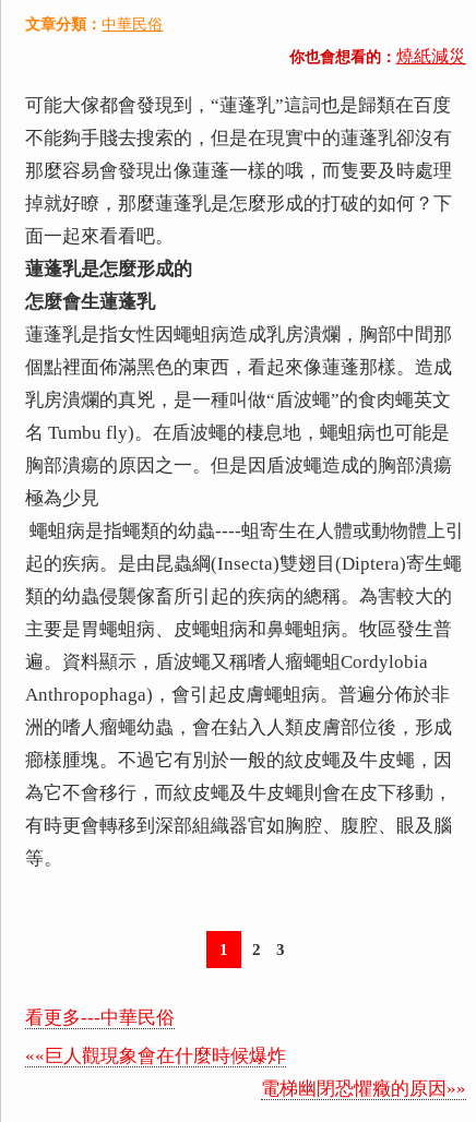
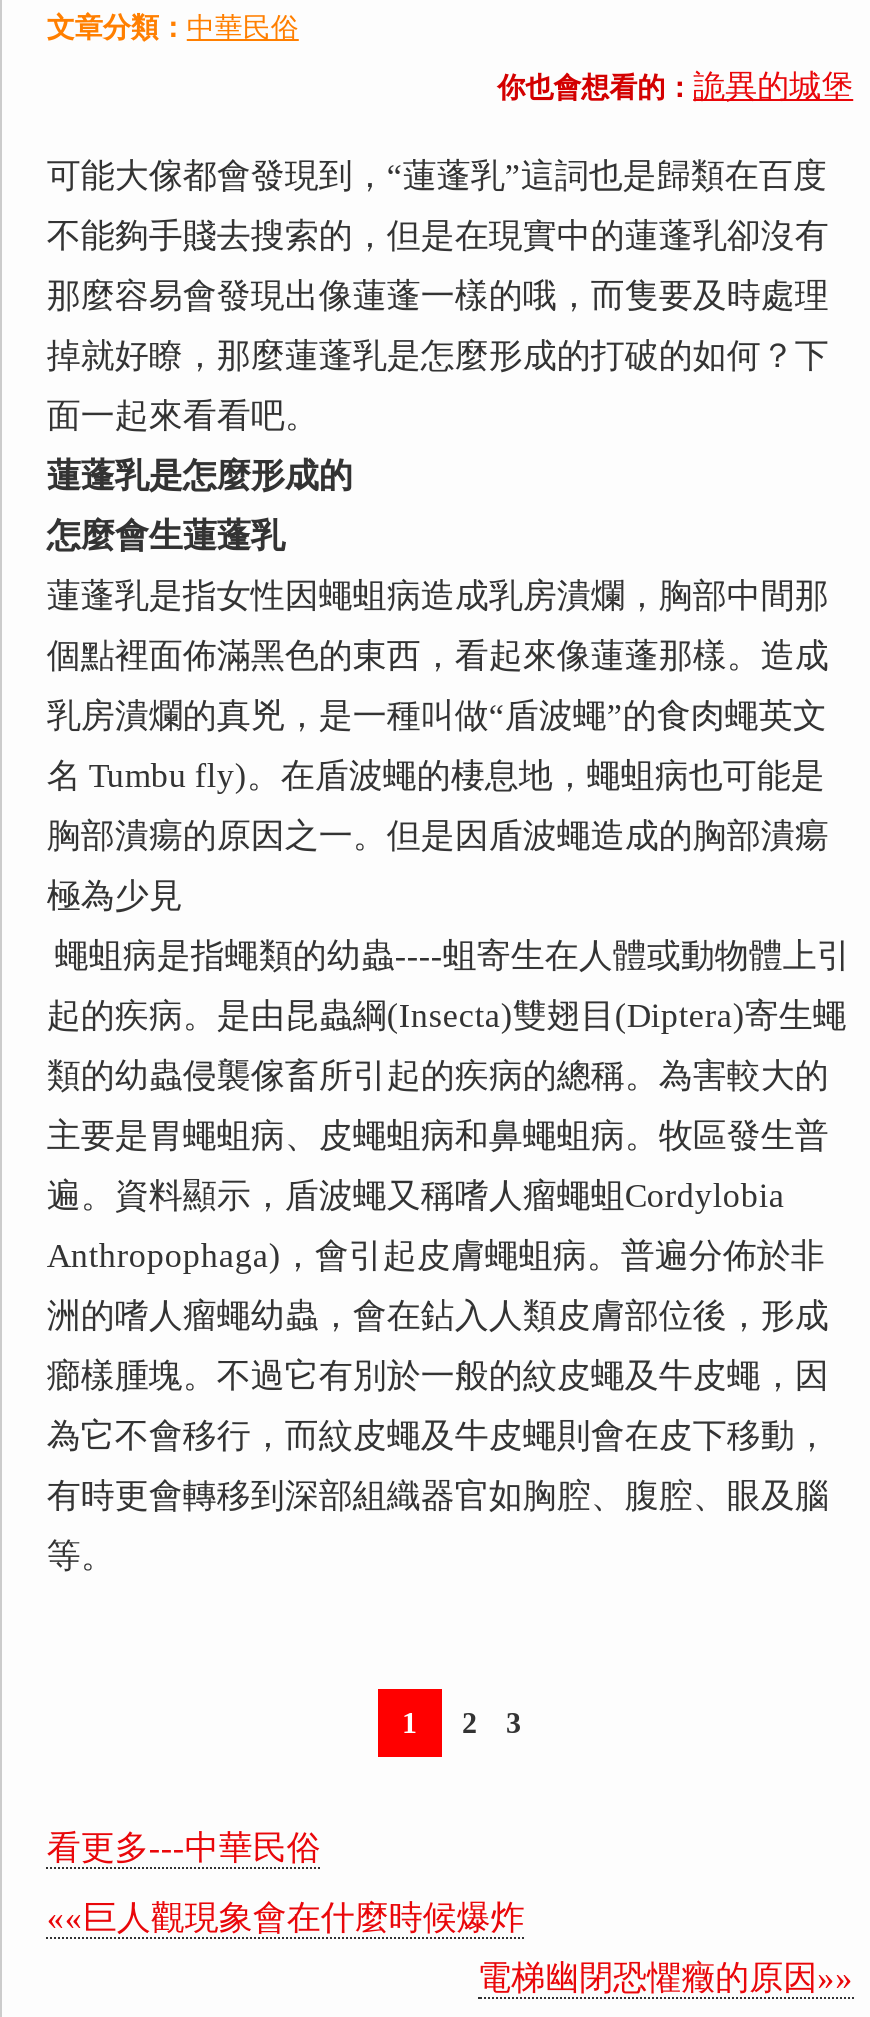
[289,47,466,66] 你也會想看的：燒紙減災 -> [497,70,853,104] 你也會想看的：詭異的城堡

